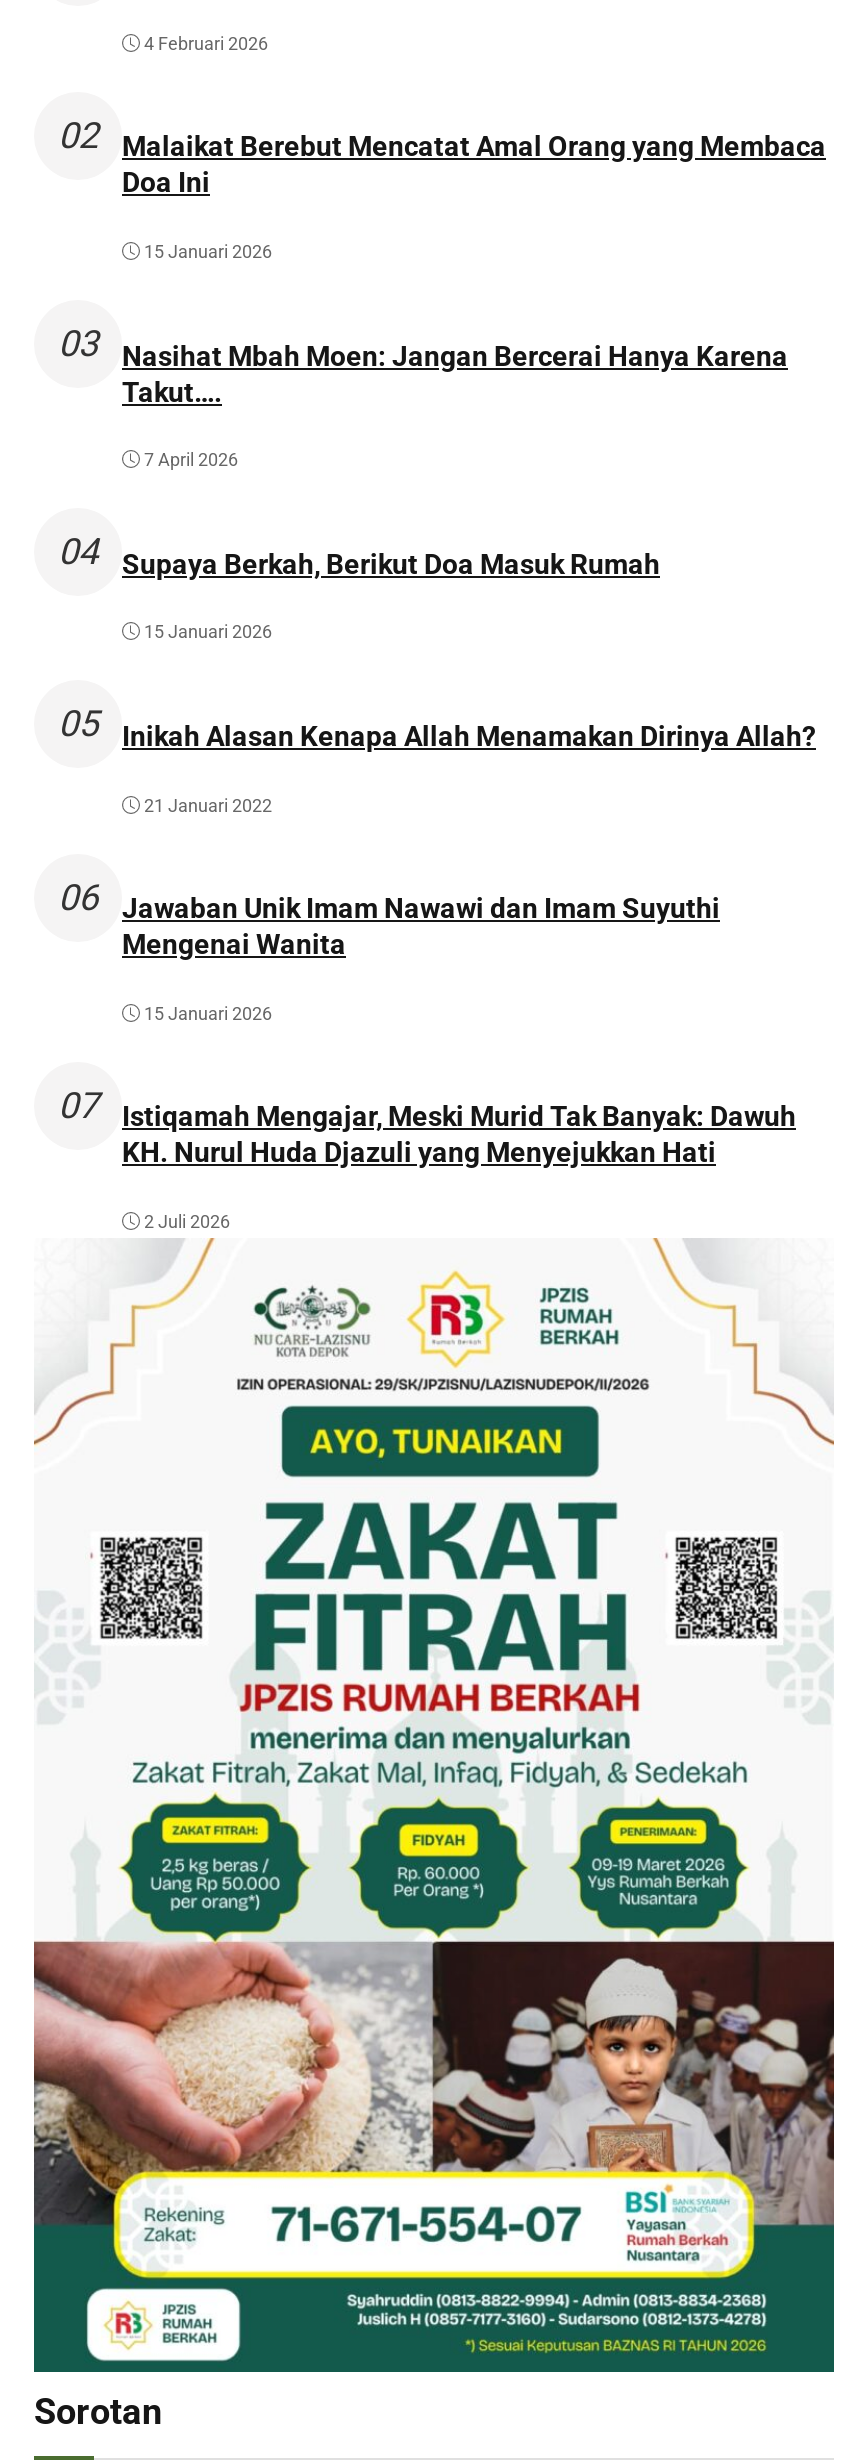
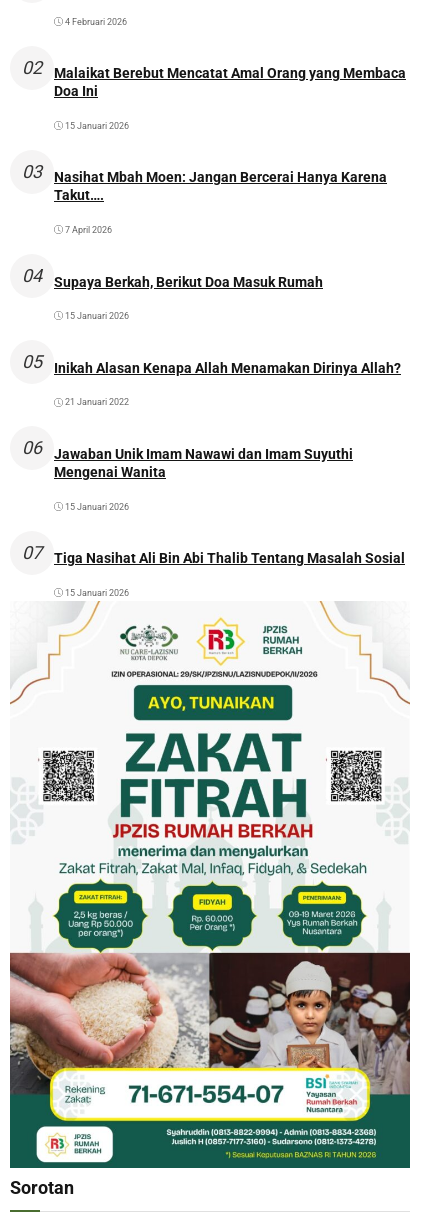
[122,1101,796,1169] Istiqamah Mengajar, Meski Murid Tak Banyak: Dawuh | KH. Nurul Huda Djazuli yang Menyejukkan Hati -> [54,550,405,566] Tiga Nasihat Ali Bin Abi Thalib Tentang Masalah Sosial
[144,1212,230,1232] 2 Juli 2026 -> [65,588,129,598] 15 Januari 2026

